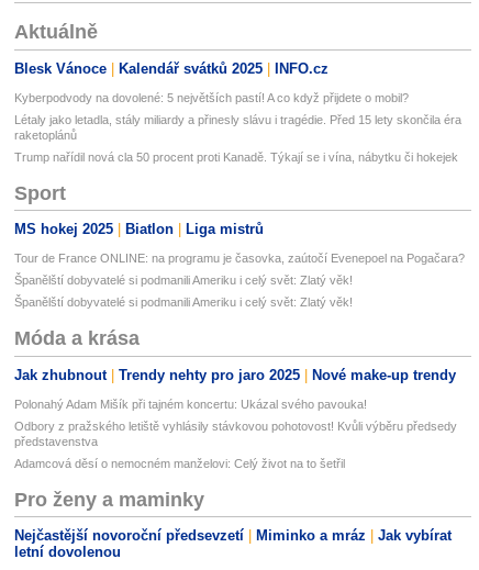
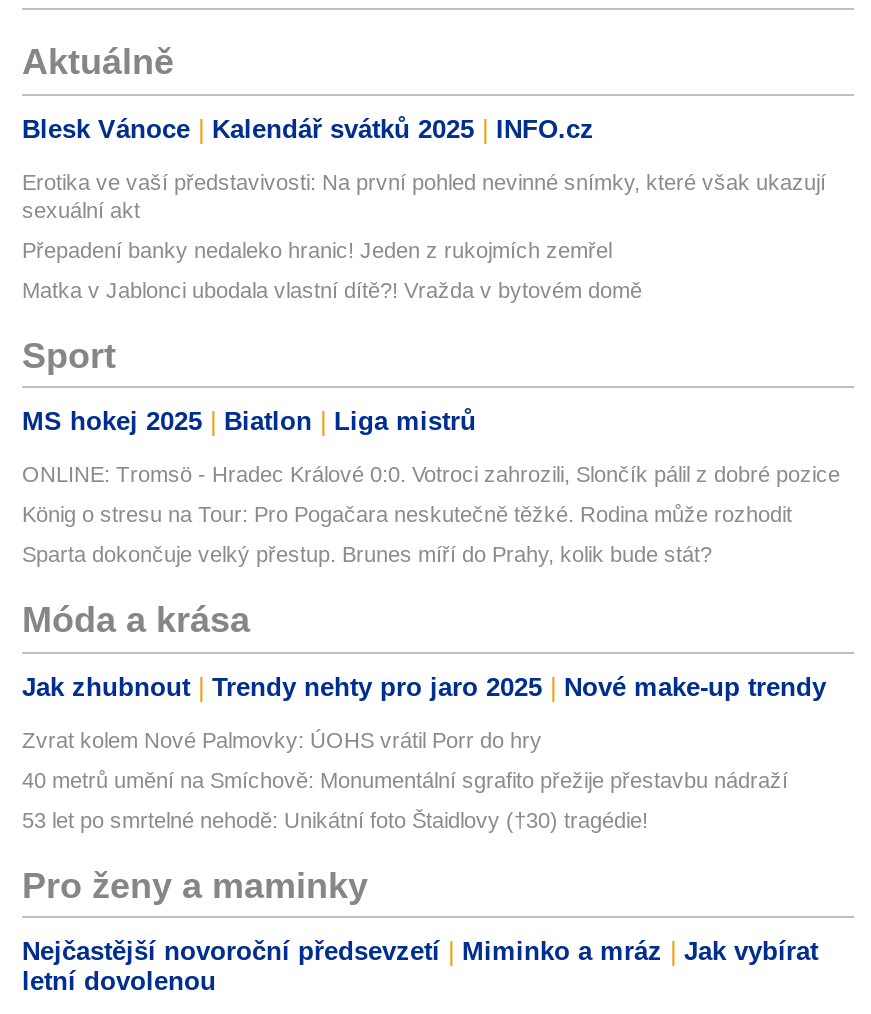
[14,91,409,104] Kyberpodvody na dovolené: 5 největších pastí! A co když přijdete o mobil? -> [22,169,826,221] Erotika ve vaší představivosti: Na první pohled nevinné snímky, které však ukazují | sexuální akt
[14,113,461,141] Létaly jako letadla, stály miliardy a přinesly slávu i tragédie. Před 15 lety skončila éra | raketoplánů -> [22,237,612,261] Přepadení banky nedaleko hranic! Jeden z rukojmích zemřel
[14,150,458,163] Trump nařídil nová cla 50 procent proti Kanadě. Týkají se i vína, nábytku či hokejek -> [22,277,642,301] Matka v Jablonci ubodala vlastní dítě?! Vražda v bytovém domě
[14,252,465,265] Tour de France ONLINE: na programu je časovka, zaútočí Evenepoel na Pogačara? -> [22,462,840,486] ONLINE: Tromsö - Hradec Králové 0:0. Votroci zahrozili, Slončík pálil z dobré pozice
[14,274,353,287] Španělští dobyvatelé si podmanili Ameriku i celý svět: Zlatý věk! -> [22,502,792,526] König o stresu na Tour: Pro Pogačara neskutečně těžké. Rodina může rozhodit
[14,296,353,309] Španělští dobyvatelé si podmanili Ameriku i celý svět: Zlatý věk! -> [22,542,712,566] Sparta dokončuje velký přestup. Brunes míří do Prahy, kolik bude stát?
[14,397,367,410] Polonahý Adam Mišík při tajném koncertu: Ukázal svého pavouka! -> [22,727,542,751] Zvrat kolem Nové Palmovky: ÚOHS vrátil Porr do hry
[14,419,457,448] Odbory z pražského letiště vyhlásily stávkovou pohotovost! Kvůli výběru předsedy | představenstva -> [22,767,788,791] 40 metrů umění na Smíchově: Monumentální sgrafito přežije přestavbu nádraží
[14,457,345,470] Adamcová děsí o nemocném manželovi: Celý život na to šetřil -> [22,807,648,831] 53 let po smrtelné nehodě: Unikátní foto Štaidlovy (†30) tragédie!

